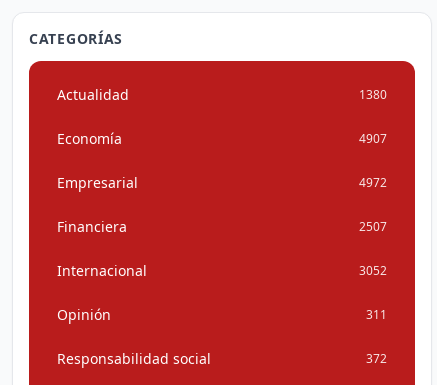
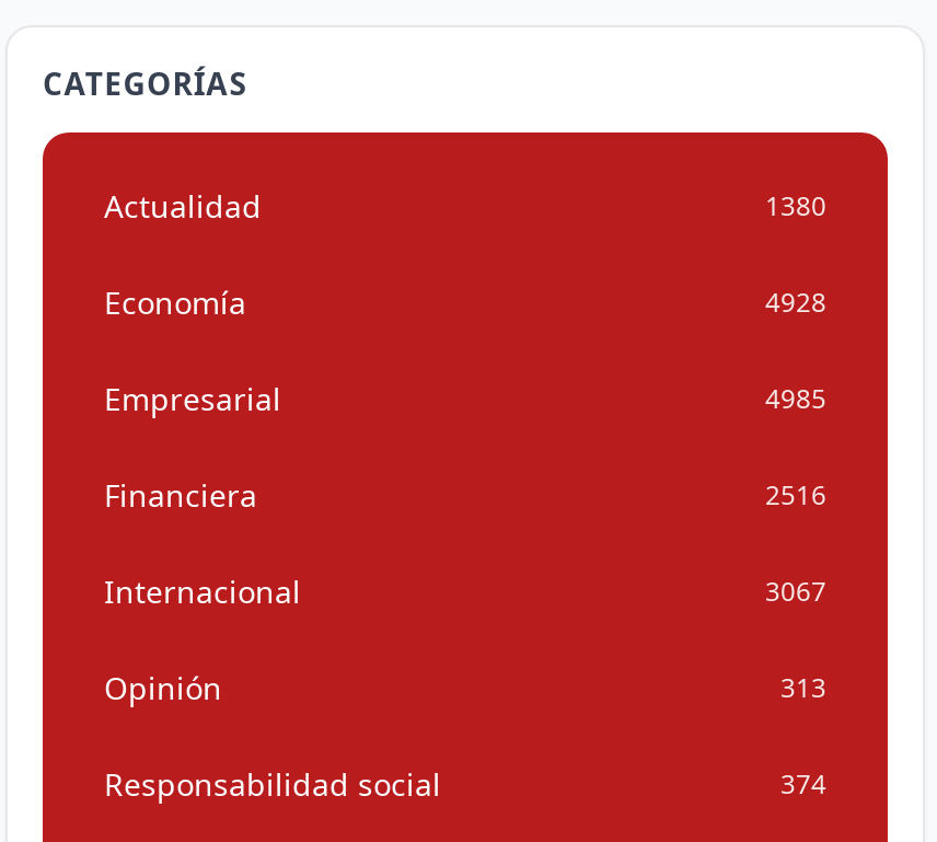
[359,130,387,147] 4907 -> [765,284,826,321] 4928
[359,174,387,191] 4972 -> [765,380,826,417] 4985
[359,218,387,235] 2507 -> [765,476,826,514] 2516
[359,262,387,279] 3052 -> [765,573,826,610] 3067
[366,306,387,323] 311 -> [780,669,826,706] 313
[366,350,387,367] 372 -> [780,765,826,803] 374

